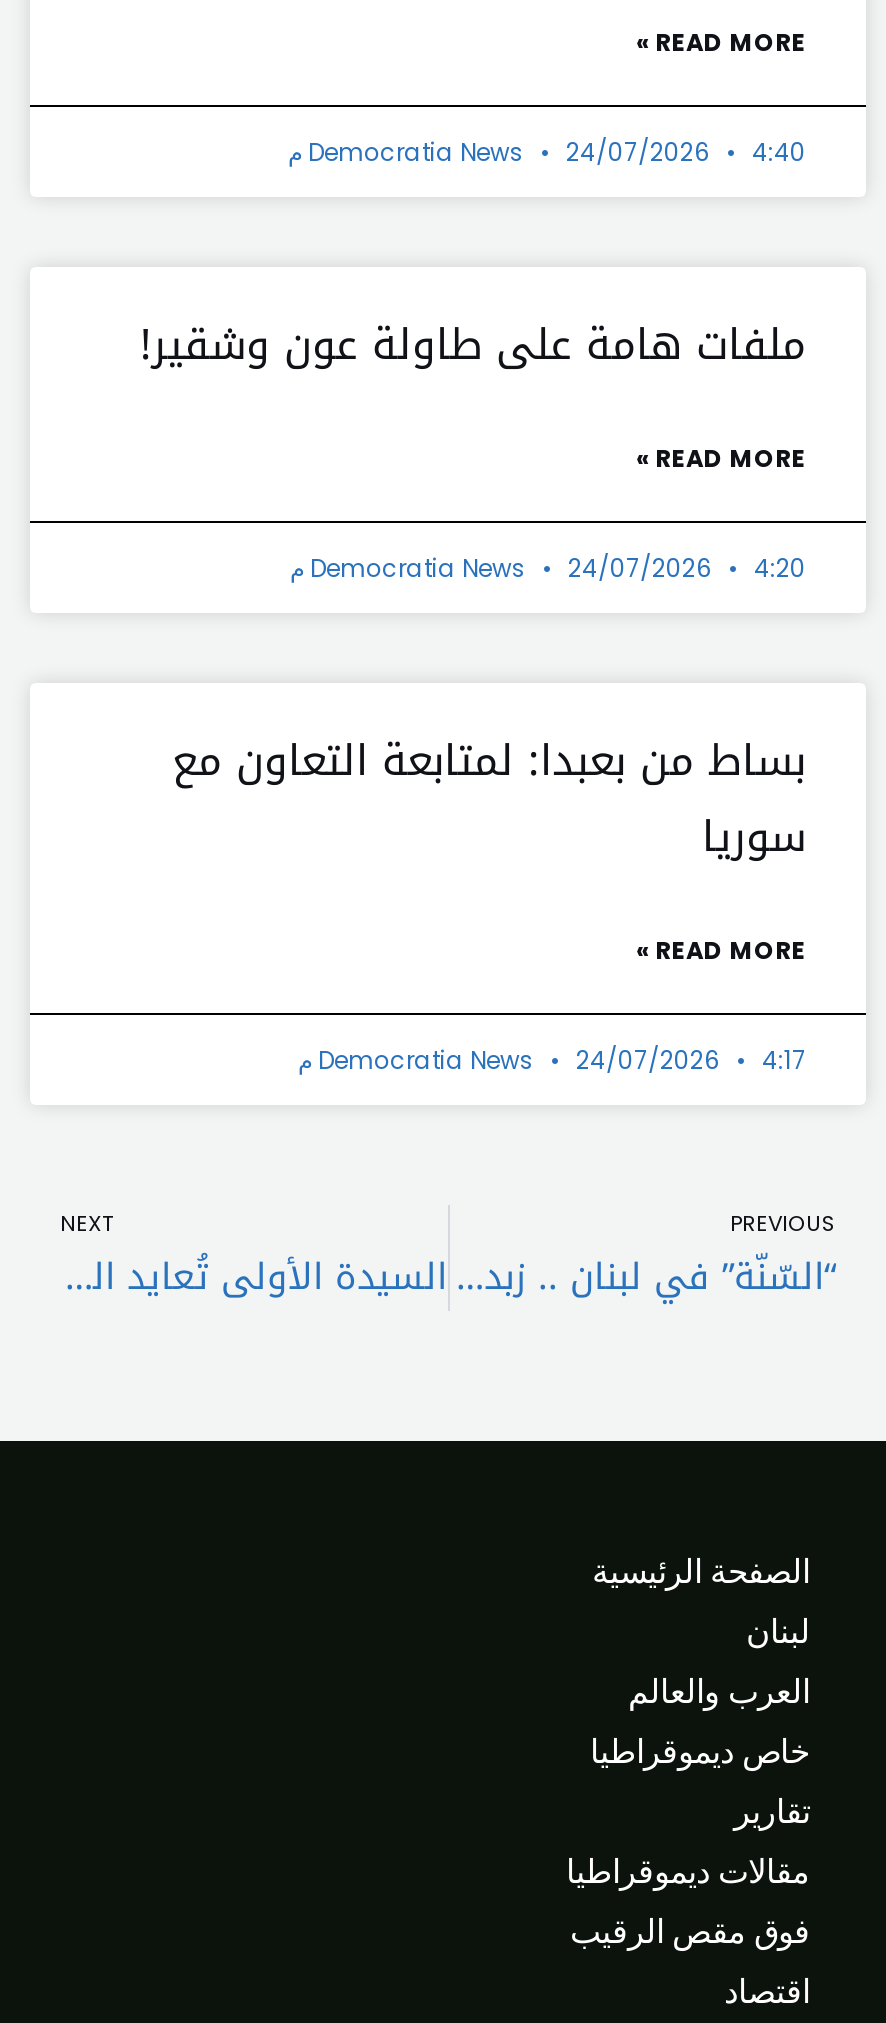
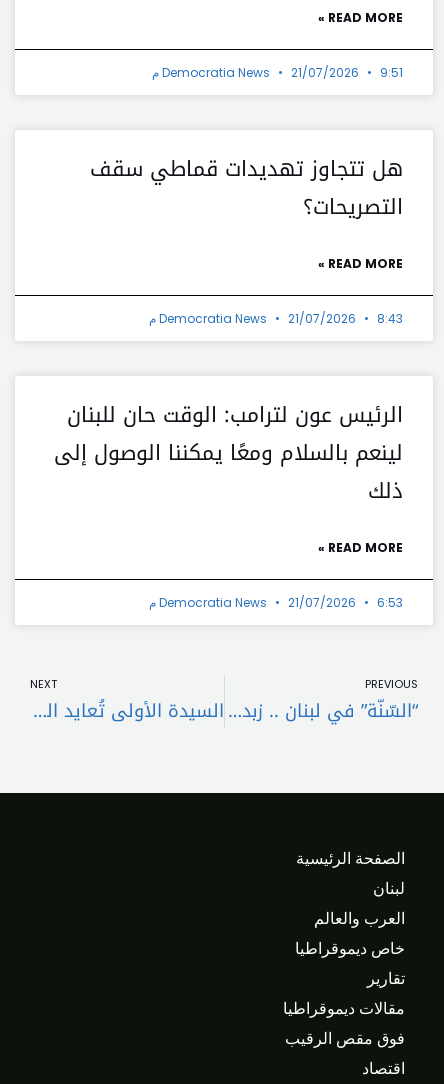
[560,135,806,169] 24/07/2026 | 4:40 م -> [288,64,403,81] 21/07/2026 | 9:51 م
[140,305,806,385] ملفات هامة على طاولة عون وشقير! -> [90,149,403,227] هل تتجاوز تهديدات قماطي سقف | التصريحات؟
[562,551,806,585] 24/07/2026 | 4:20 م -> [285,310,403,327] 21/07/2026 | 8:43 م
[172,721,806,877] بساط من بعبدا: لمتابعة التعاون مع | سوريا -> [54,395,403,511] الرئيس عون لترامب: الوقت حان للبنان | لينعم بالسلام ومعًا يمكننا الوصول إلى | ذلك
[570,1043,726,1077] 24/07/2026 -> [285,594,359,611] 21/07/2026
[756,1043,806,1077] 4:17 م -> [374,594,403,611] 6:53 م

